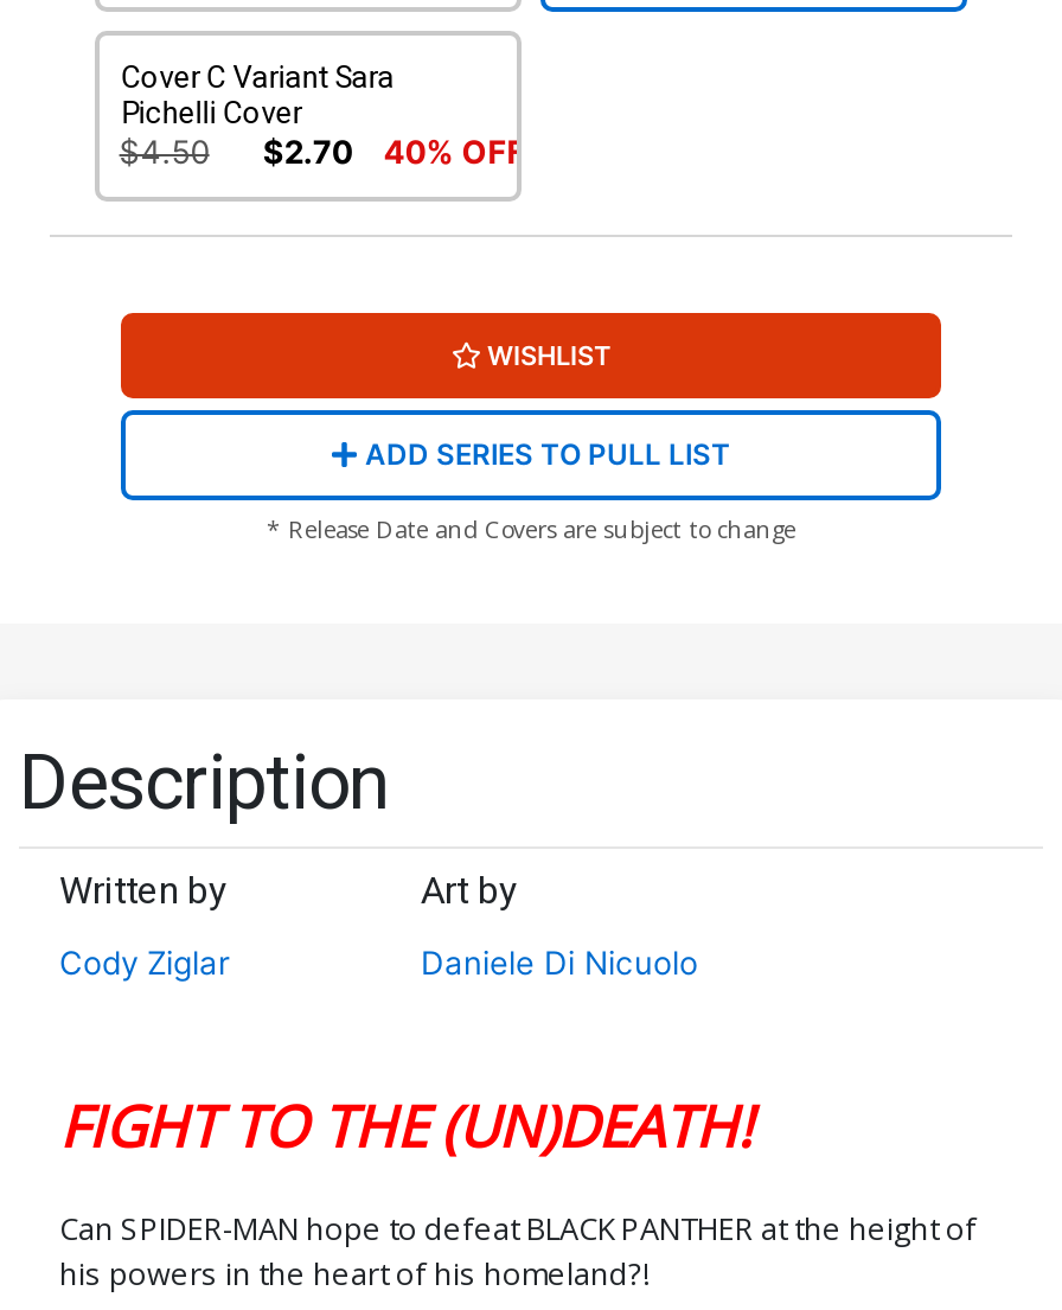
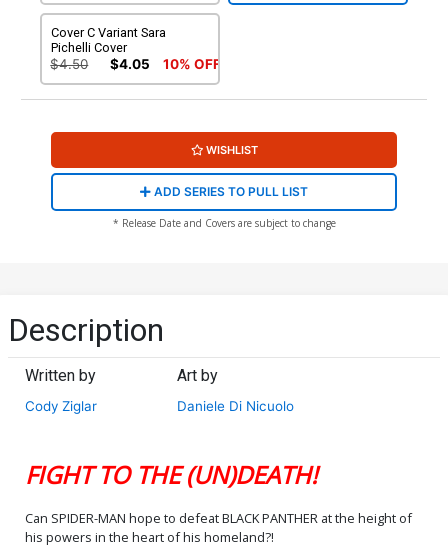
[263,132,353,170] $2.70 -> [110,56,150,72] $4.05
[383,132,526,170] 40% OFF -> [163,56,221,72] 10% OFF

